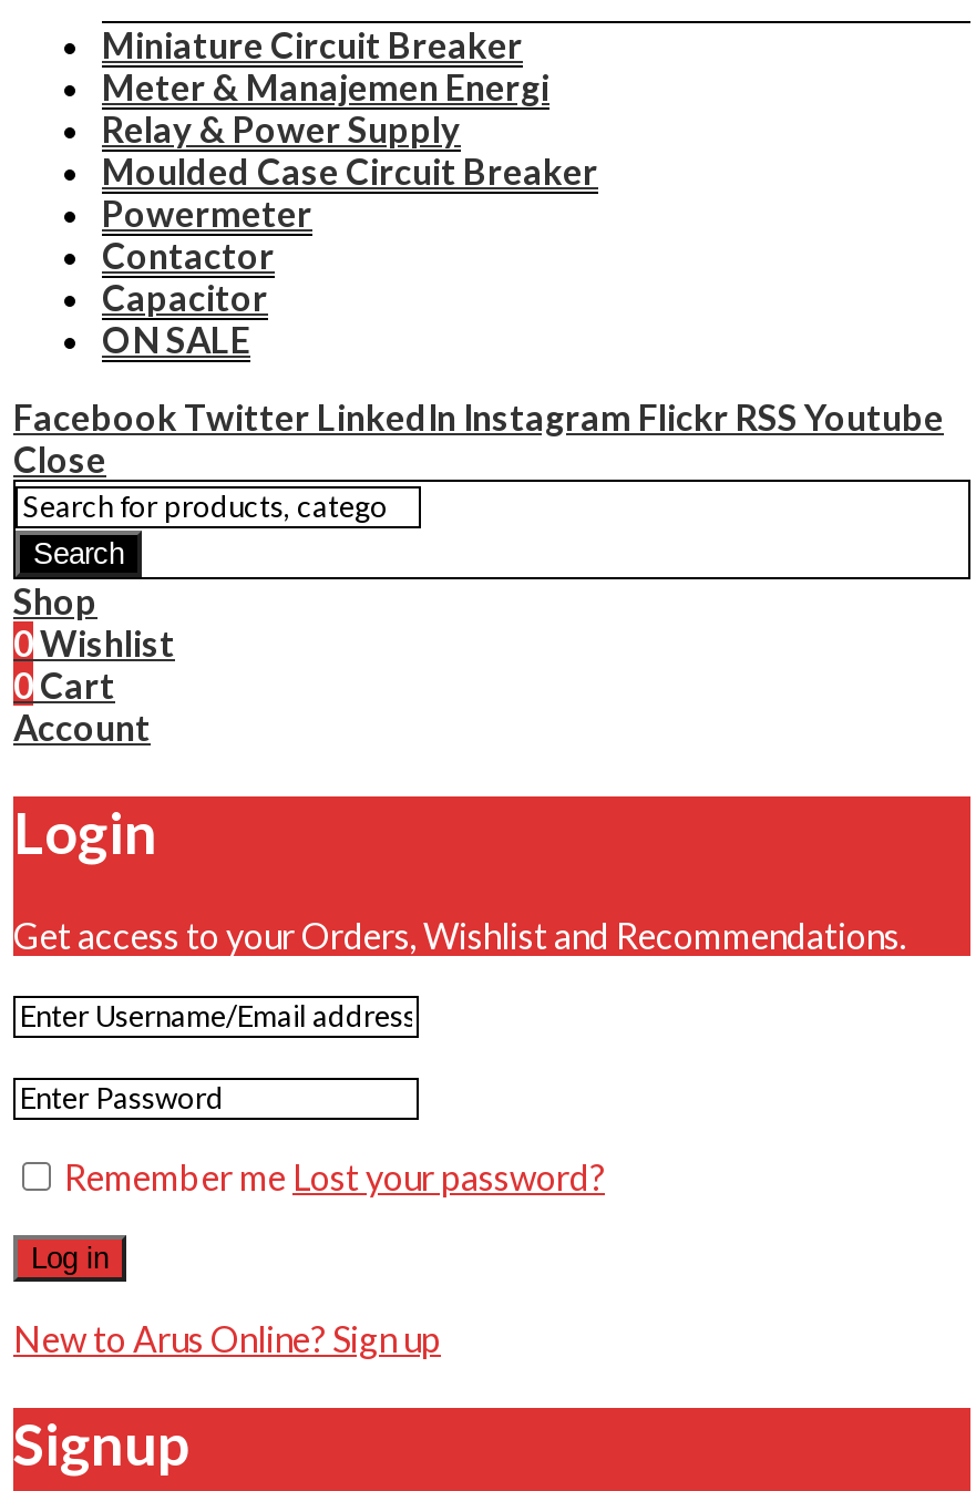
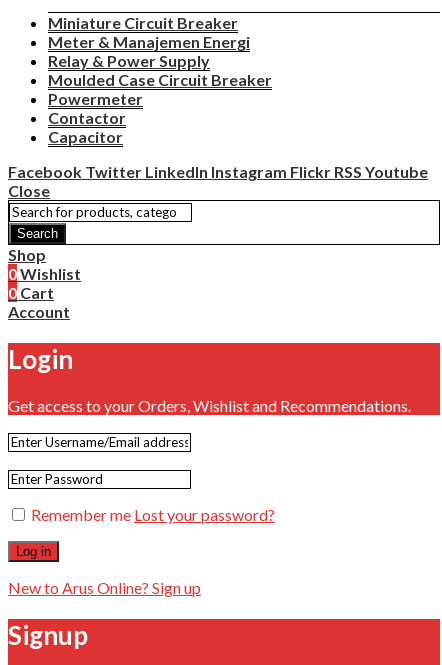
[102,319,250,361] ON SALE -> none

